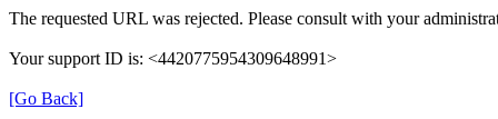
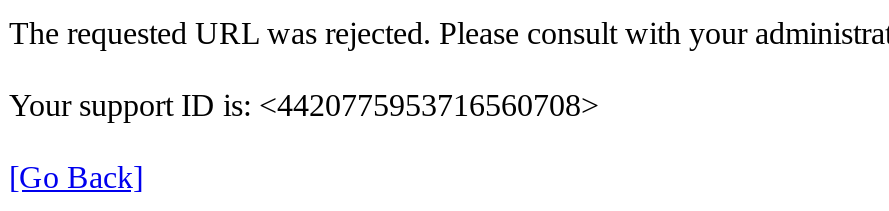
[9,49,337,68] Your support ID is: <4420775954309648991> -> [9,88,599,122] Your support ID is: <4420775953716560708>

